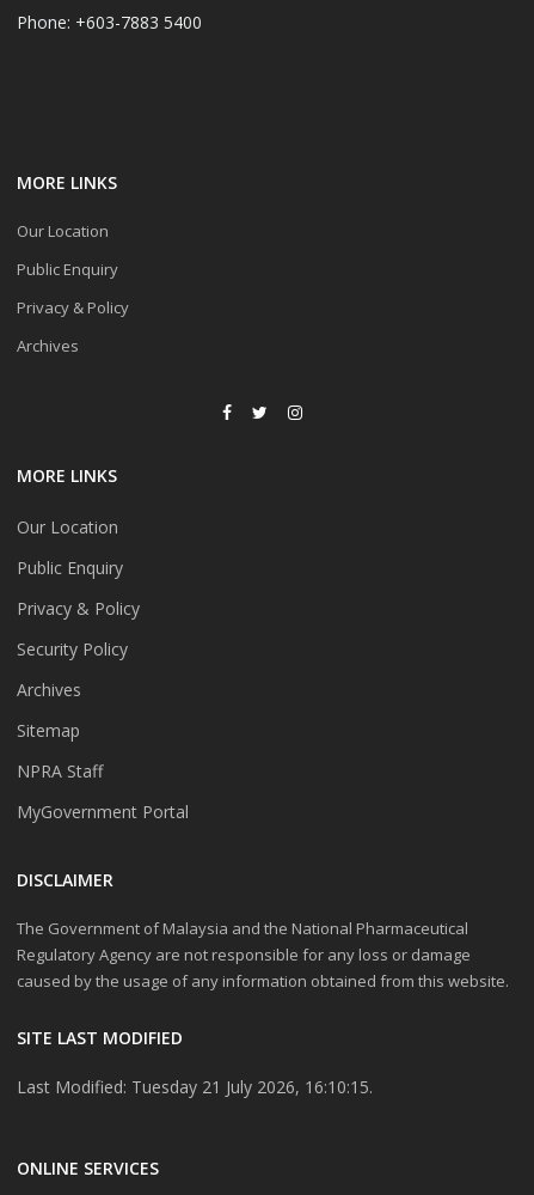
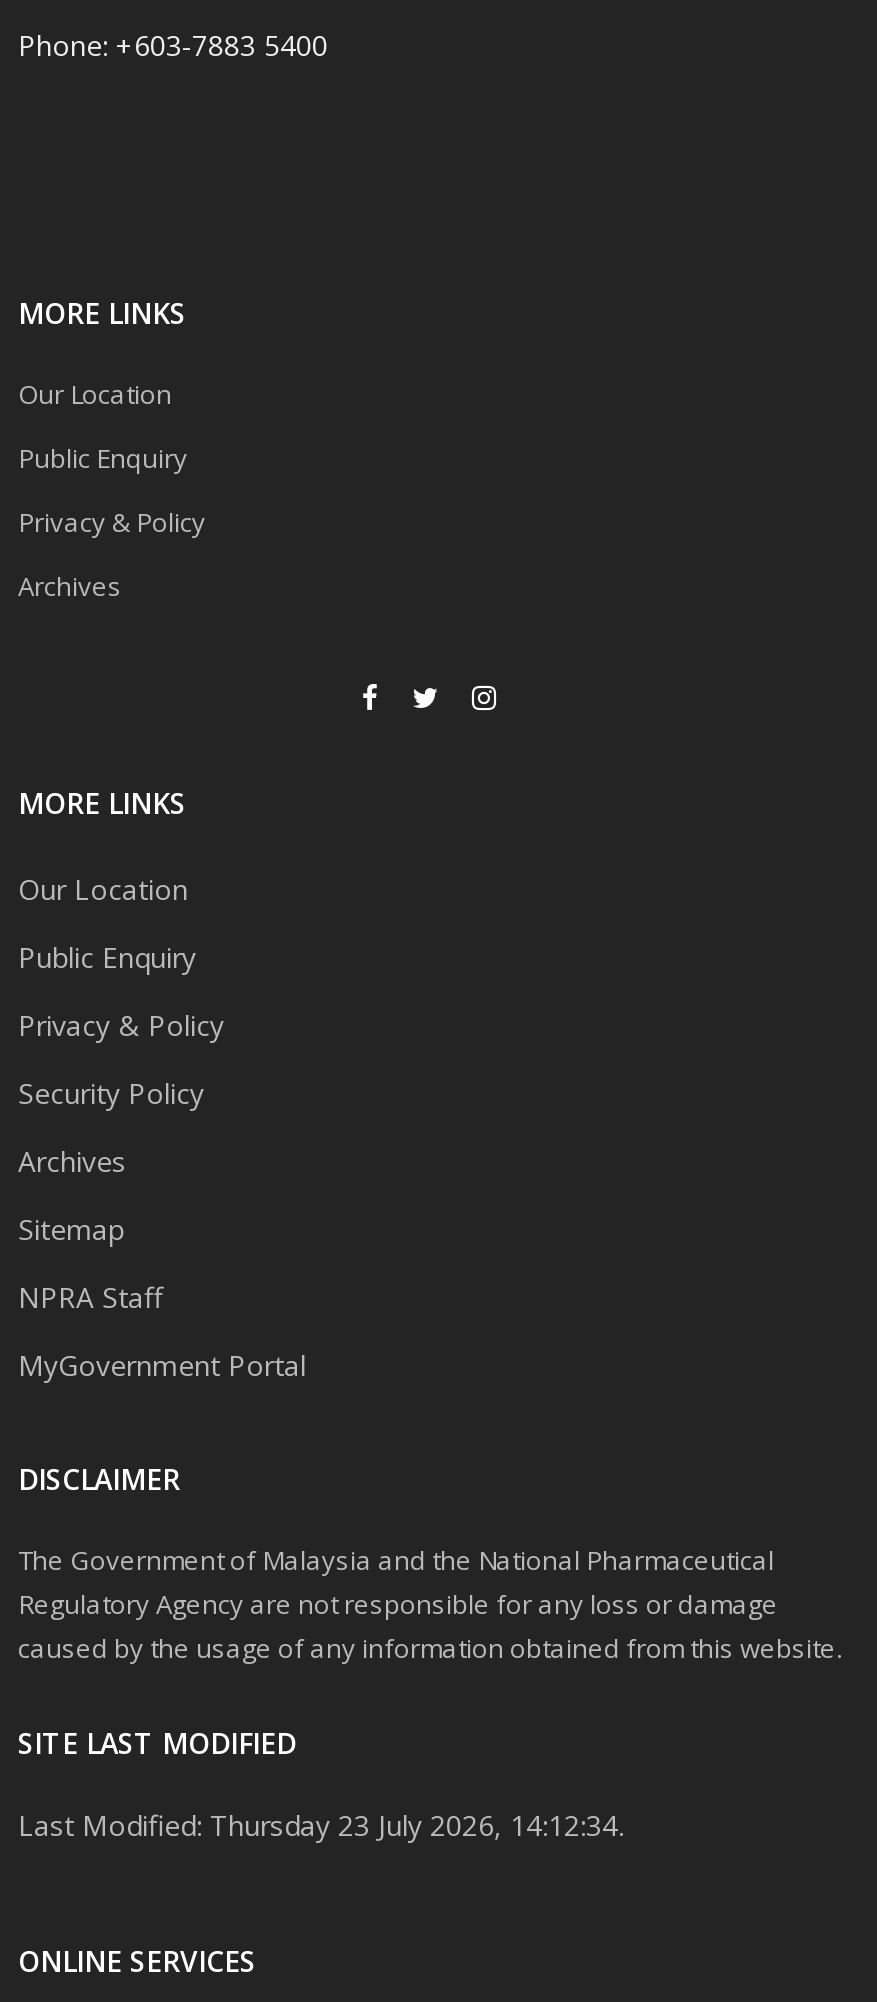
[17,1076,373,1099] Last Modified: Tuesday 21 July 2026, 16:10:15. -> [18,1807,624,1845] Last Modified: Thursday 23 July 2026, 14:12:34.

